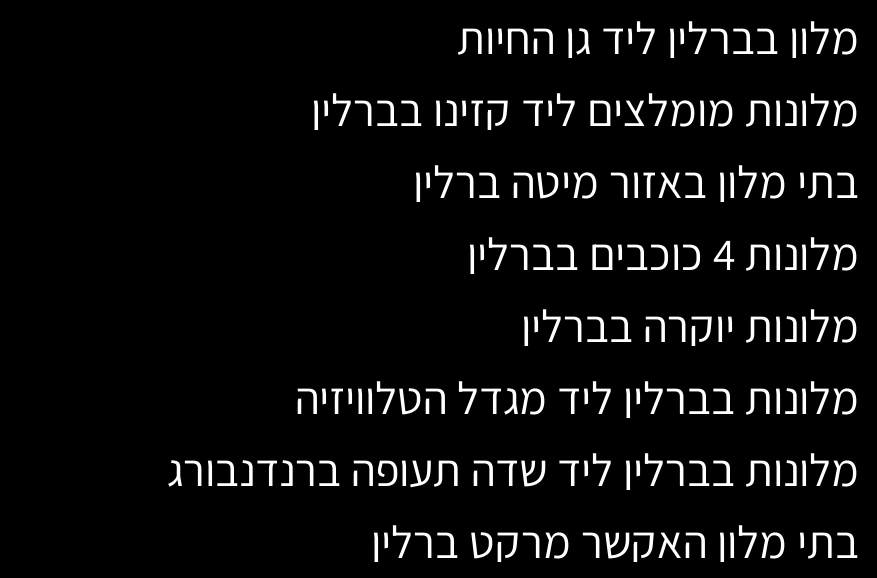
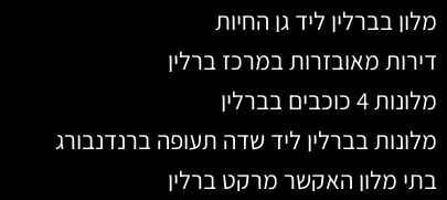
[311,81,859,213] מלונות מומלצים ליד קזינו בברלין | בתי מלון באזור מיטה ברלין -> [168,45,437,78] דירות מאובזרות במרכז ברלין
[295,297,859,429] מלונות יוקרה בברלין | מלונות בברלין ליד מגדל הטלוויזיה -> none

